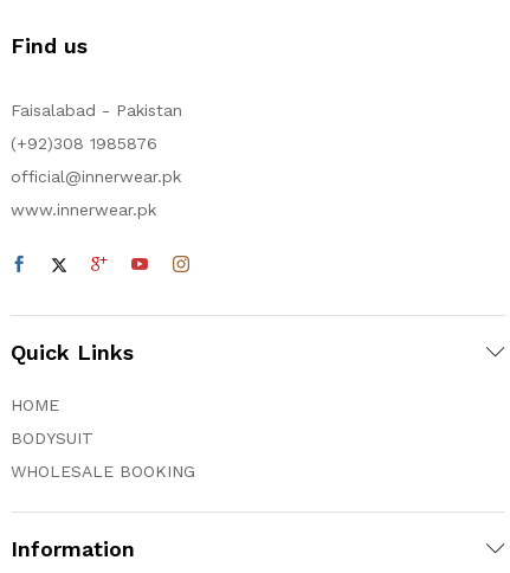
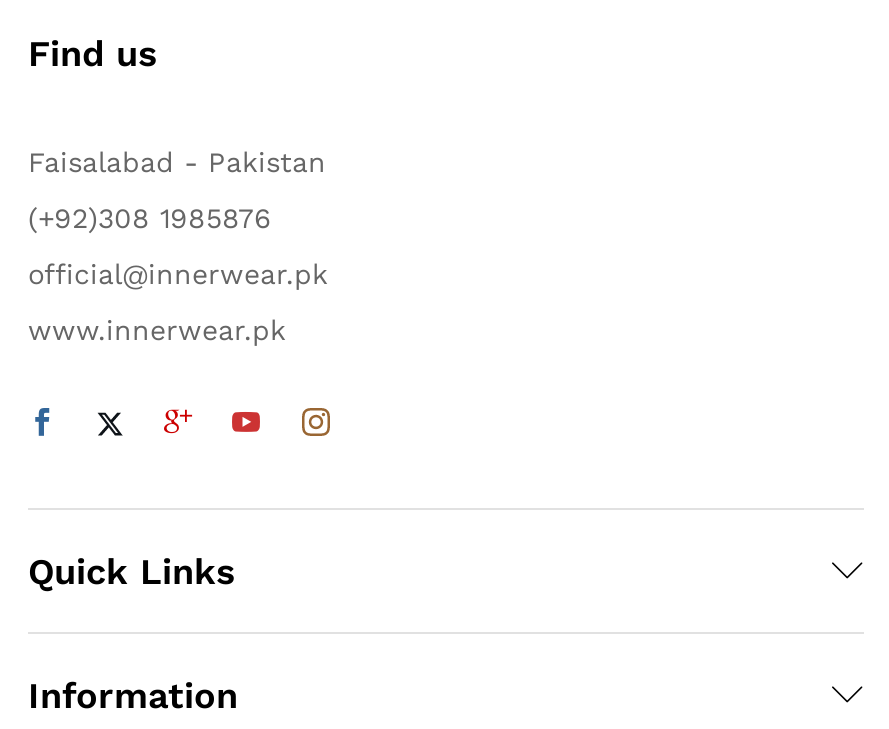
[11,395,195,480] HOME | BODYSUIT | WHOLESALE BOOKING -> none

